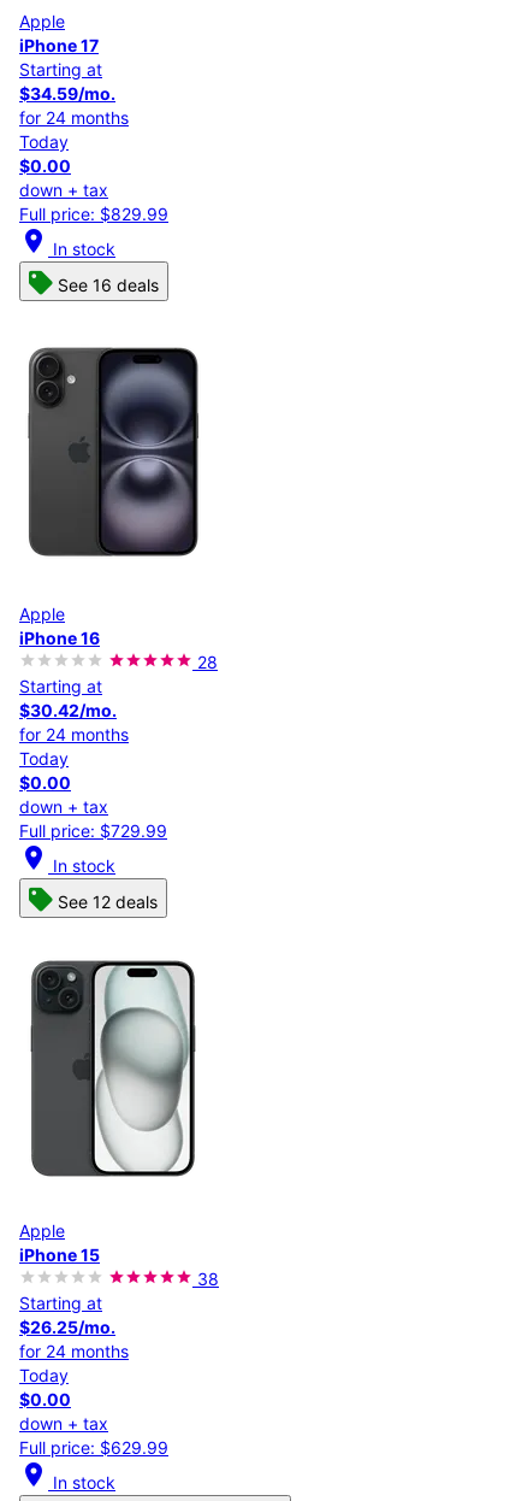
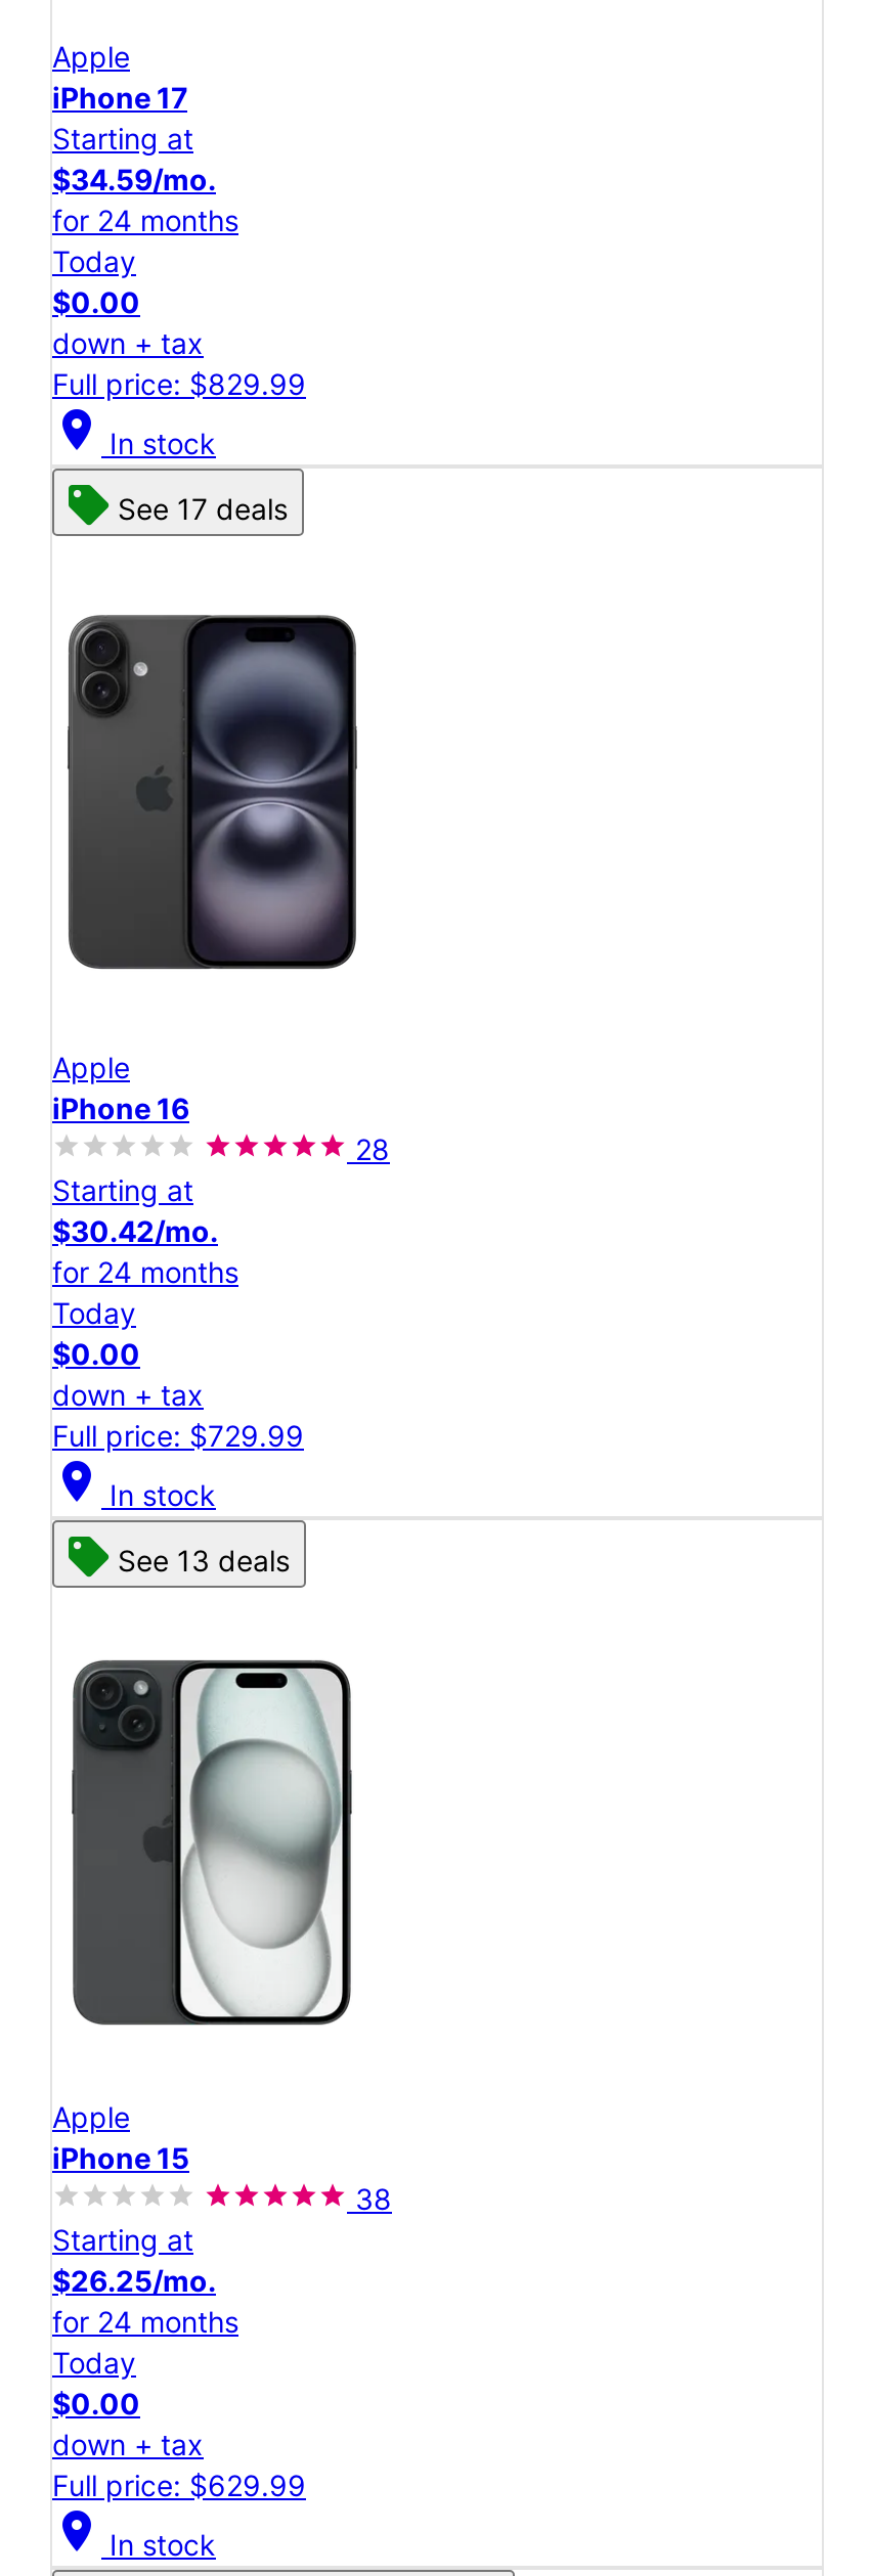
[58,275,159,296] See 16 deals -> [118,492,288,527] See 17 deals
[58,892,158,912] See 12 deals -> [118,1543,290,1577] See 13 deals

